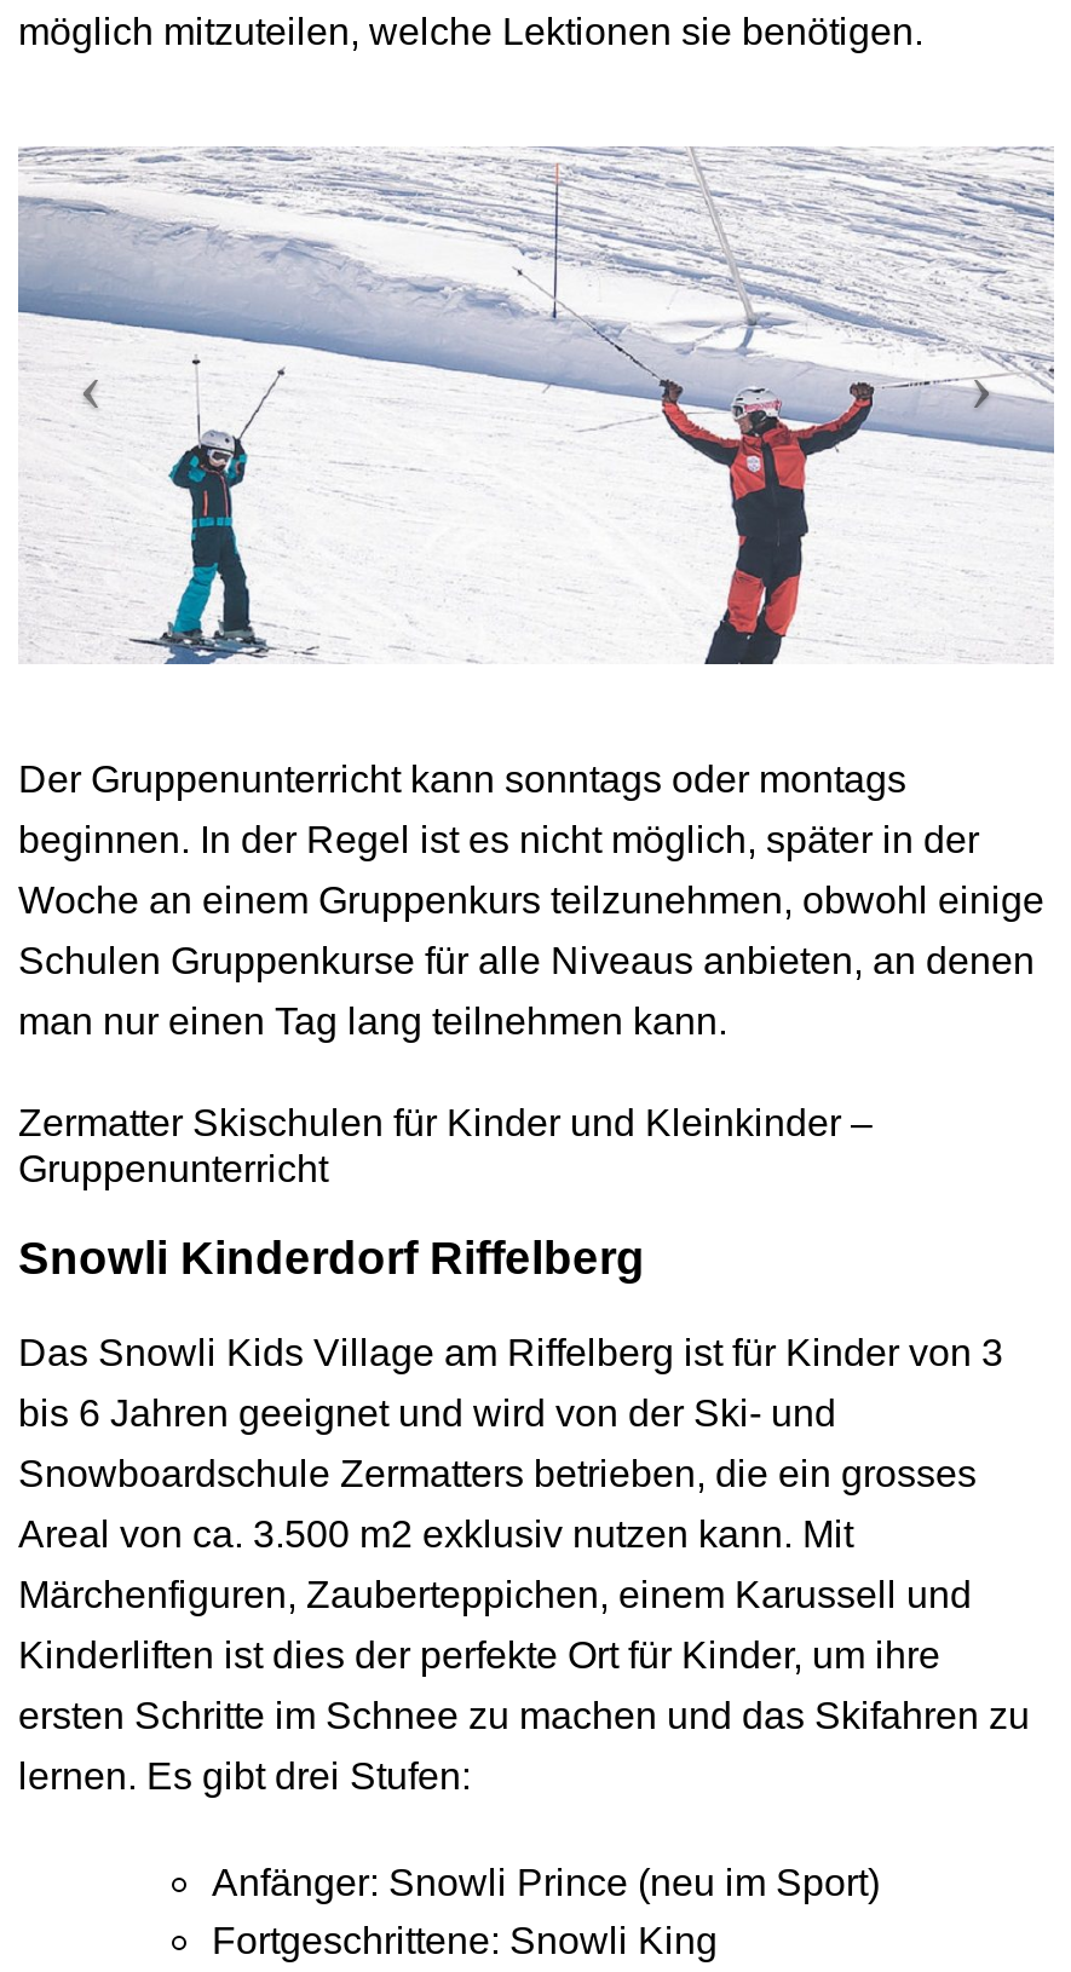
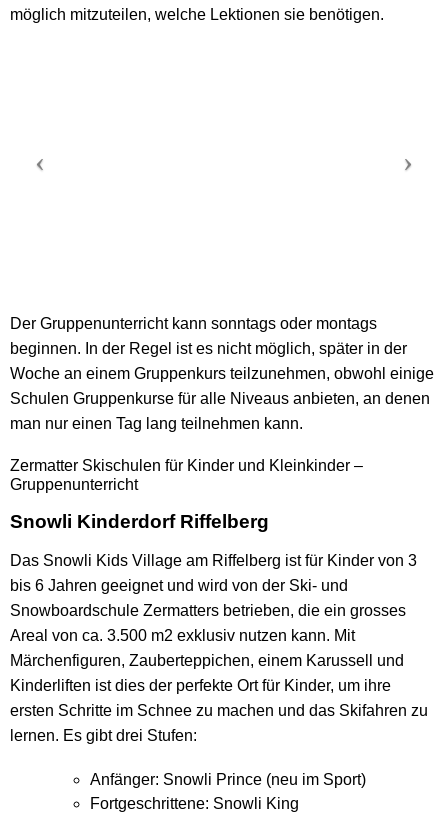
[16,144,1056,667] [image] -> none

